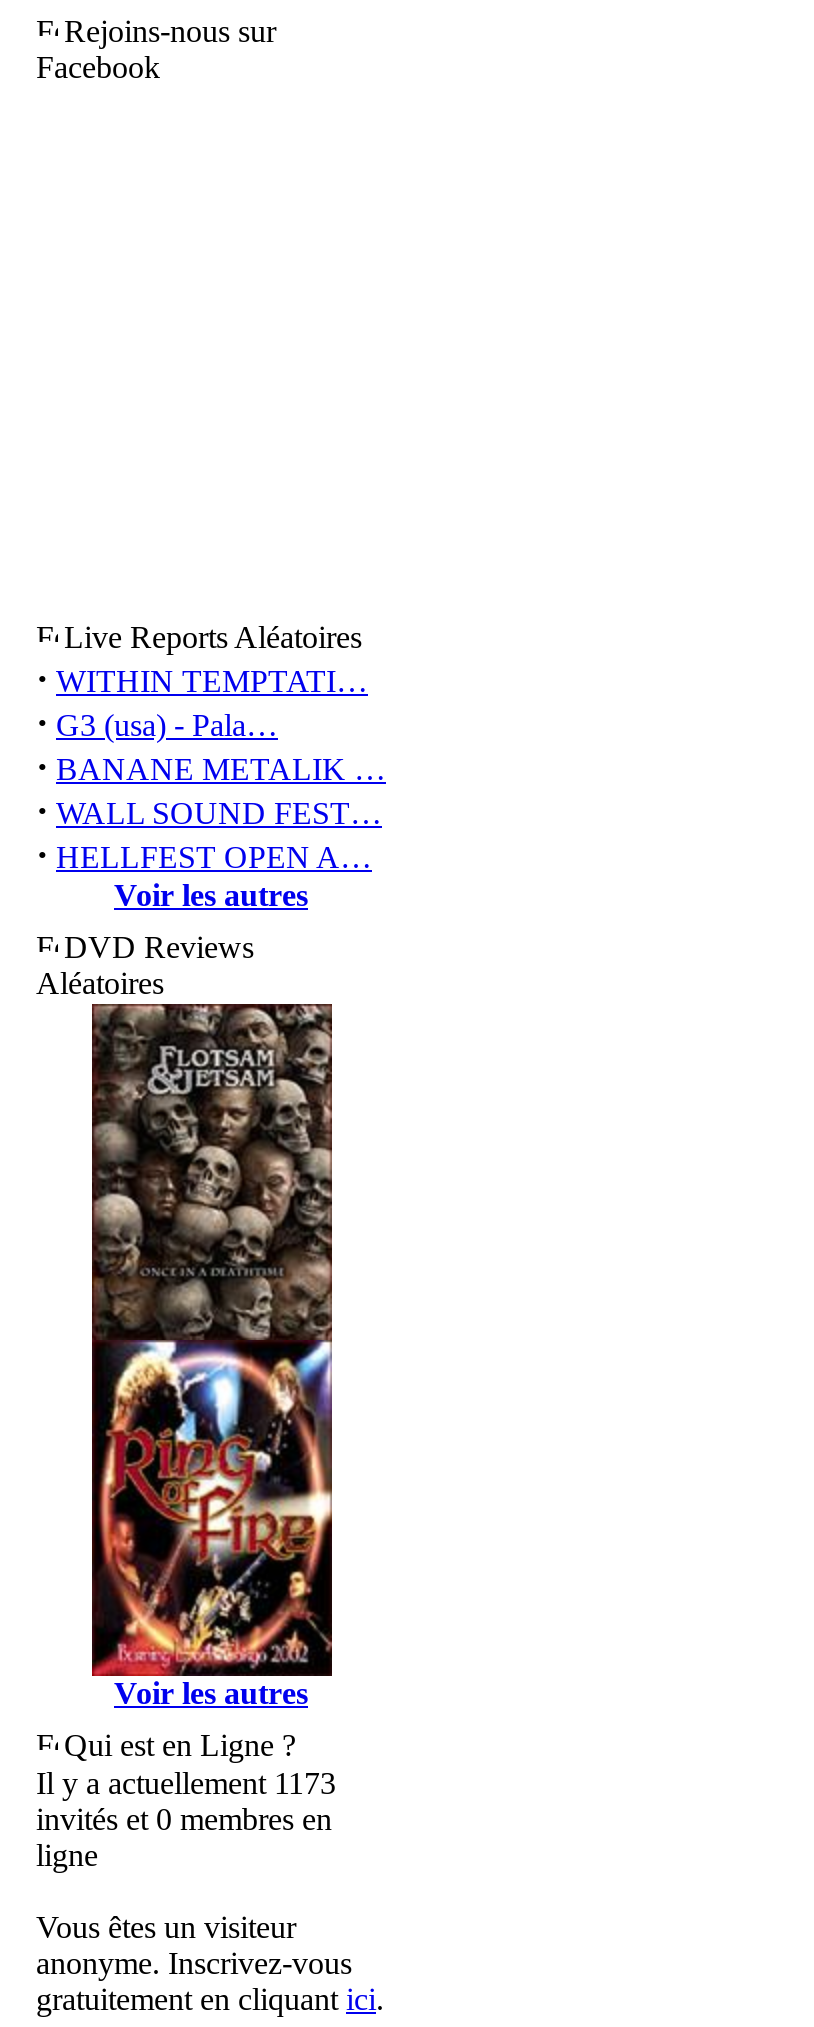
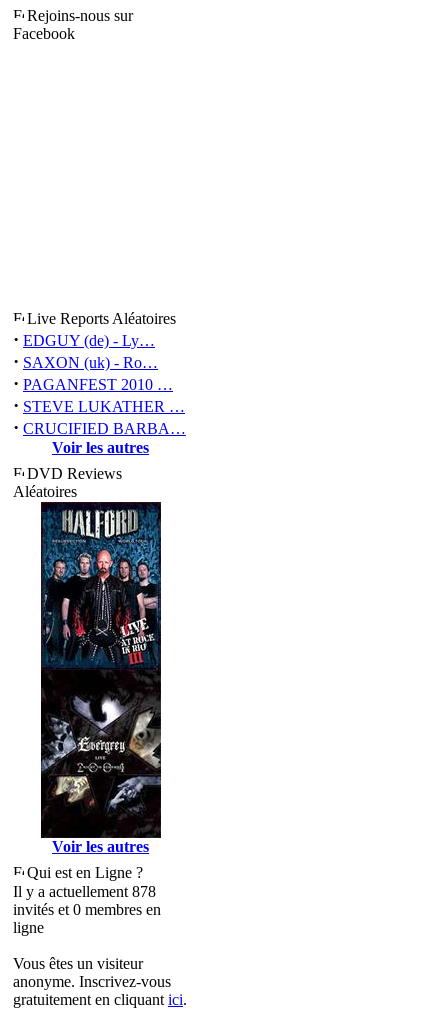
[36,658,386,876] · WITHIN TEMPTATI… | · G3 (usa) - Pala… | · BANANE METALIK … | · WALL SOUND FEST… | · HELLFEST OPEN A… -> [13,329,186,438] · EDGUY (de) - Ly… | · SAXON (uk) - Ro… | · PAGANFEST 2010 … | · STEVE LUKATHER … | · CRUCIFIED BARBA…
[90,1004,334,1678] [image] -> [40,502,162,839] [image]
[36,1766,336,1800] Il y a actuellement 1173 -> [13,883,156,900] Il y a actuellement 878

